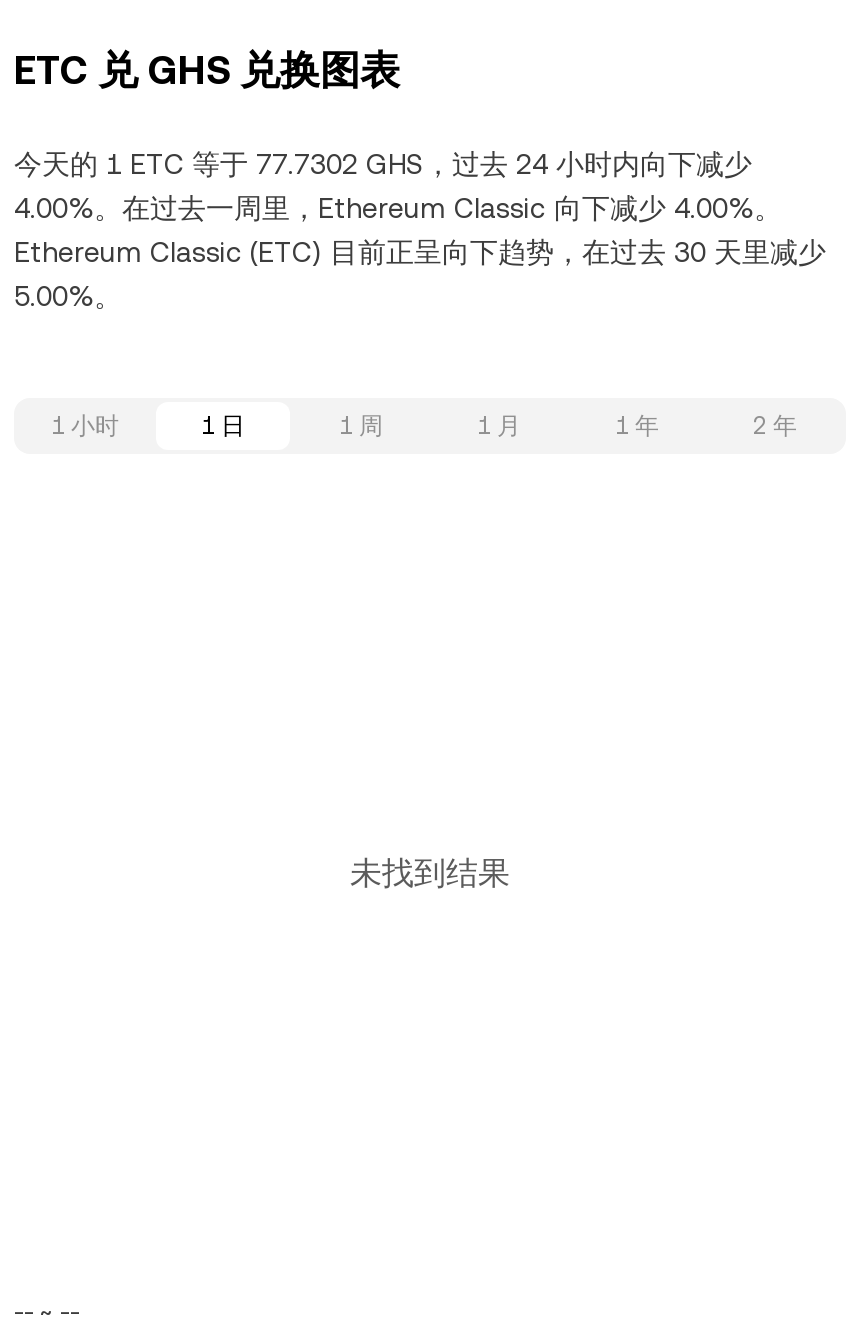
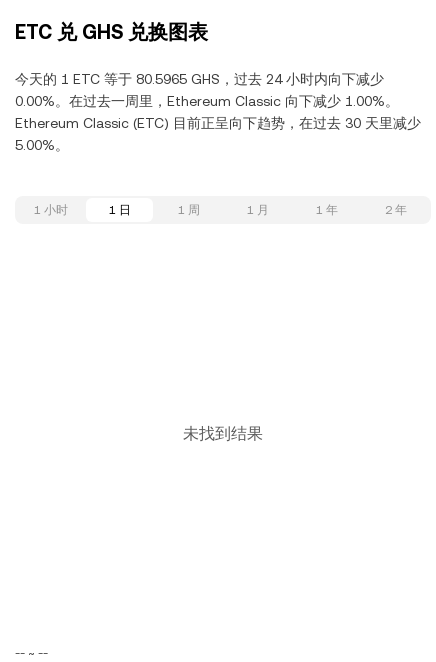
[14,148,752,180] 今天的 1 ETC 等于 77.7302 GHS，过去 24 小时内向下减少 -> [15,71,384,87] 今天的 1 ETC 等于 80.5965 GHS，过去 24 小时内向下减少
[14,192,782,224] 4.00%。在过去一周里，Ethereum Classic 向下减少 4.00%。 -> [15,93,399,109] 0.00%。在过去一周里，Ethereum Classic 向下减少 1.00%。

